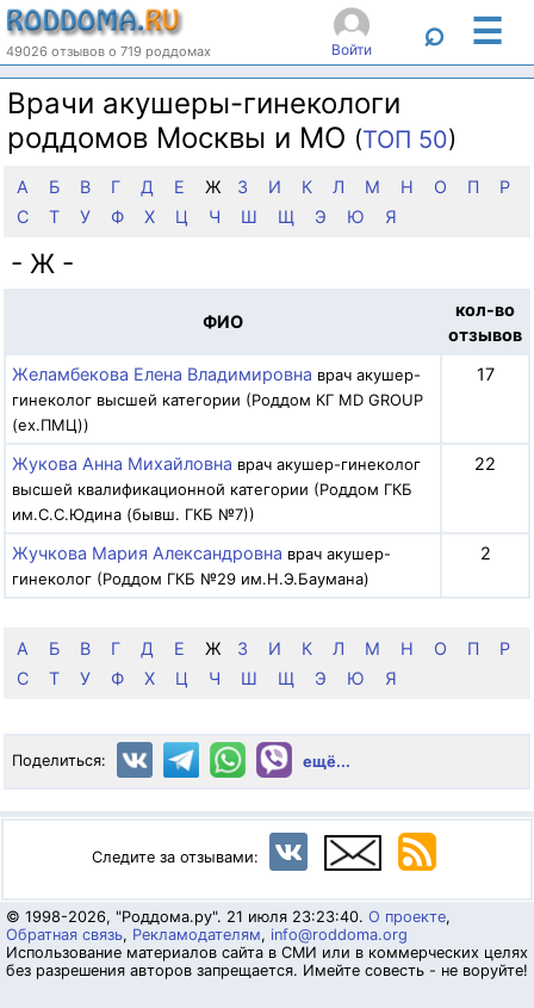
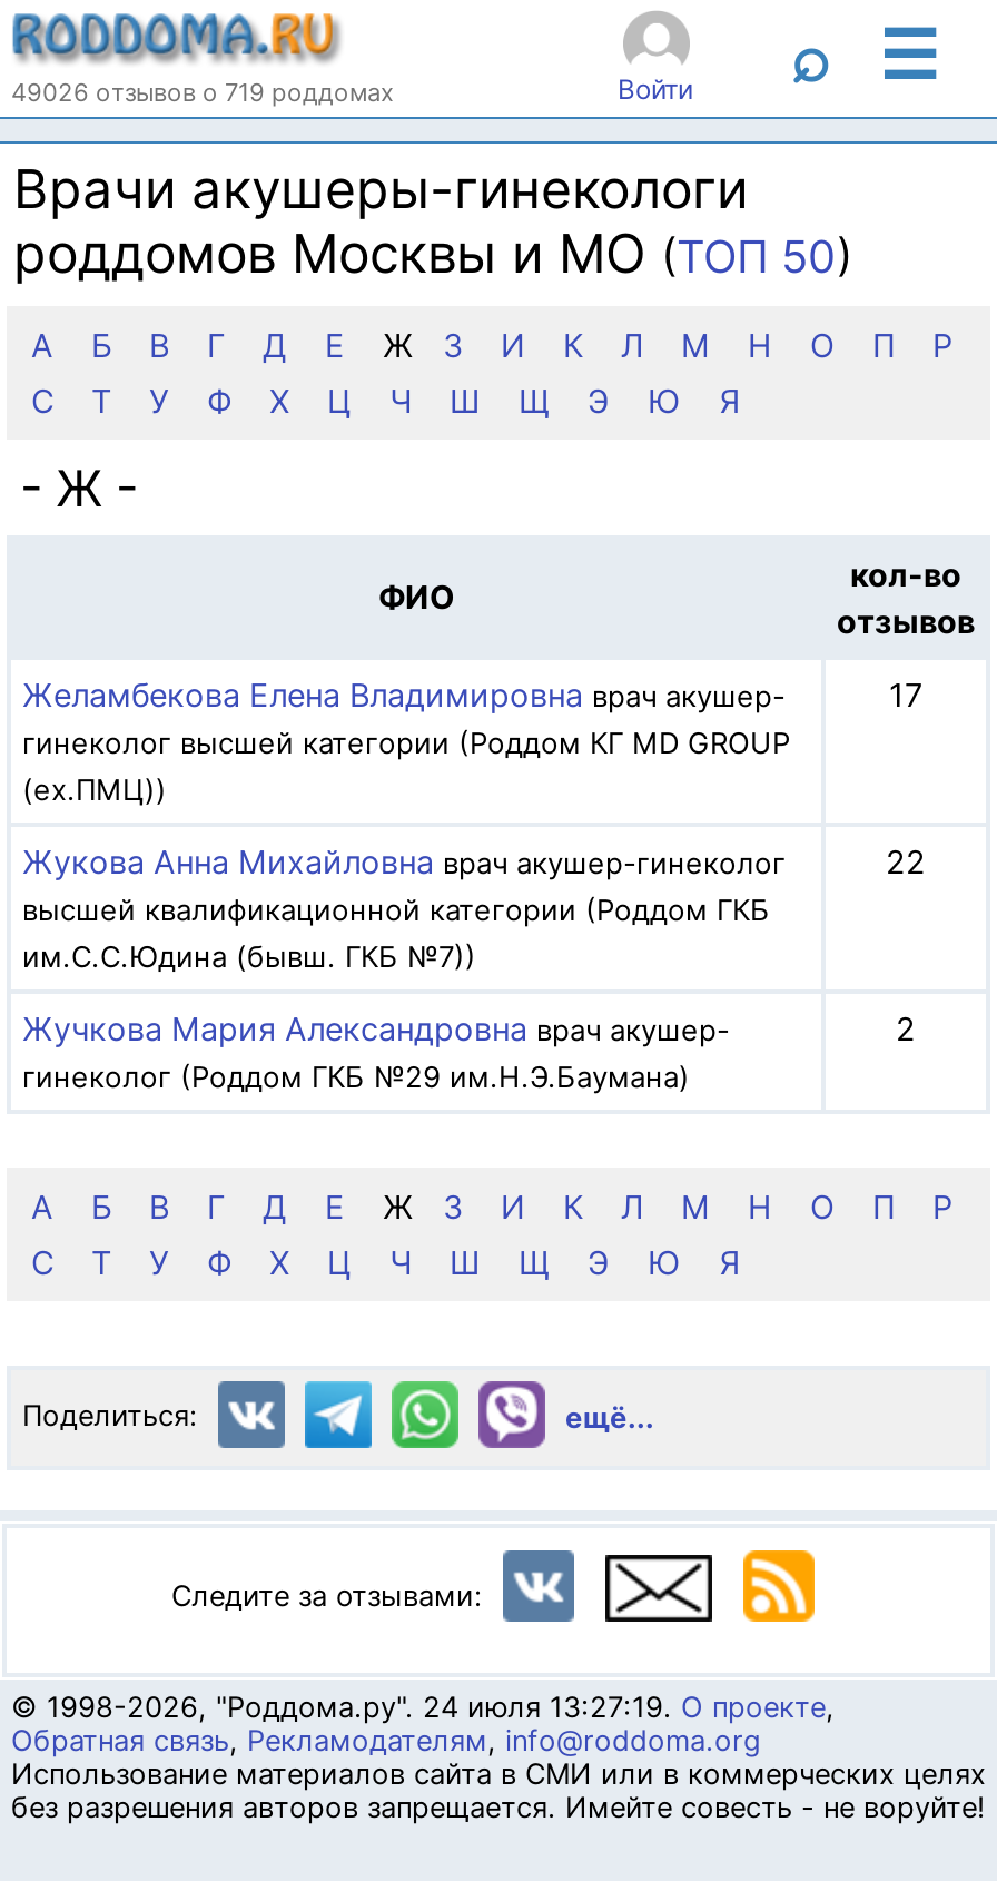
[6,907,451,925] © 1998-2026, "Роддома.ру". 21 июля 23:23:40. О проекте, -> [11,1690,835,1723] © 1998-2026, "Роддома.ру". 24 июля 13:27:19. О проекте,

